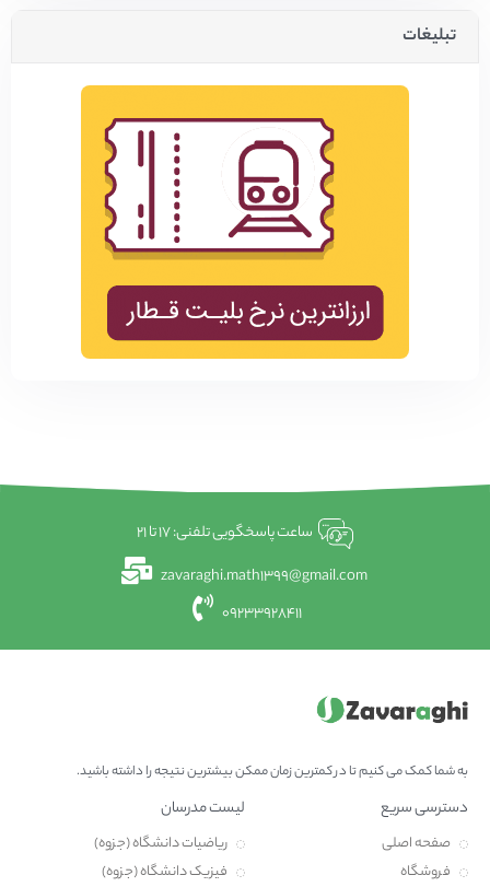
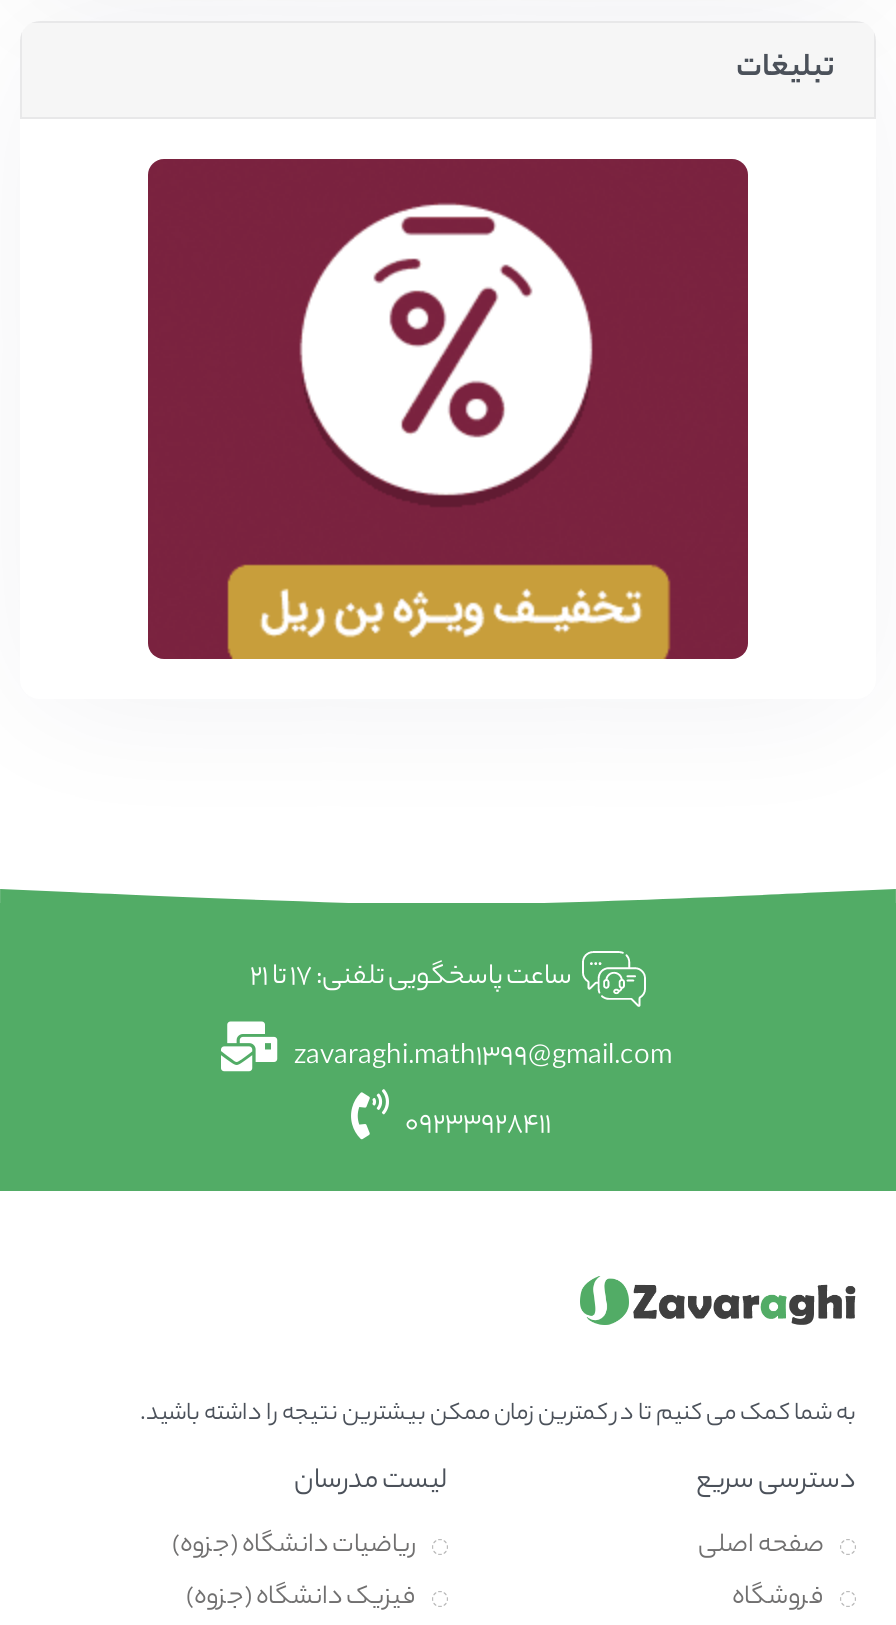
[80,84,410,360] [image] -> [146,157,750,661] [image]

